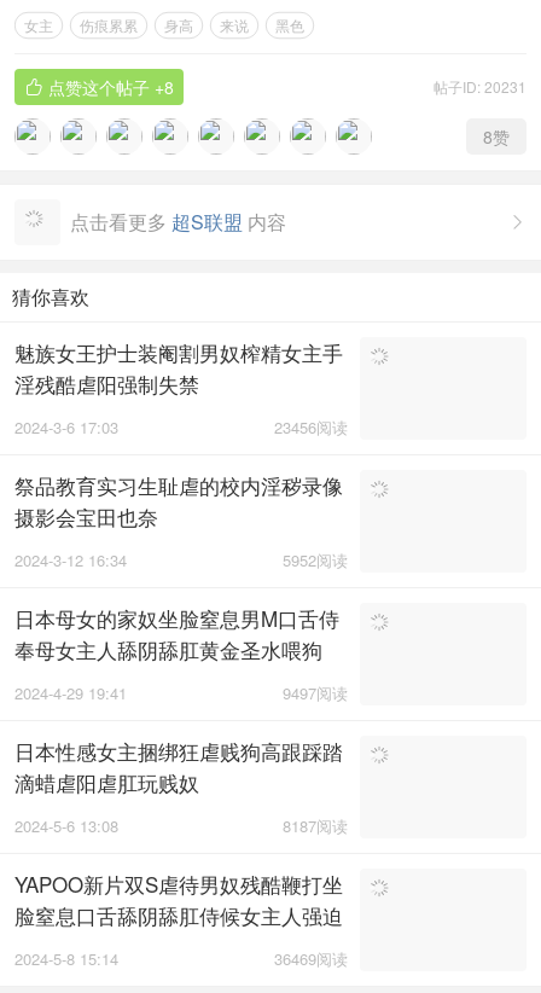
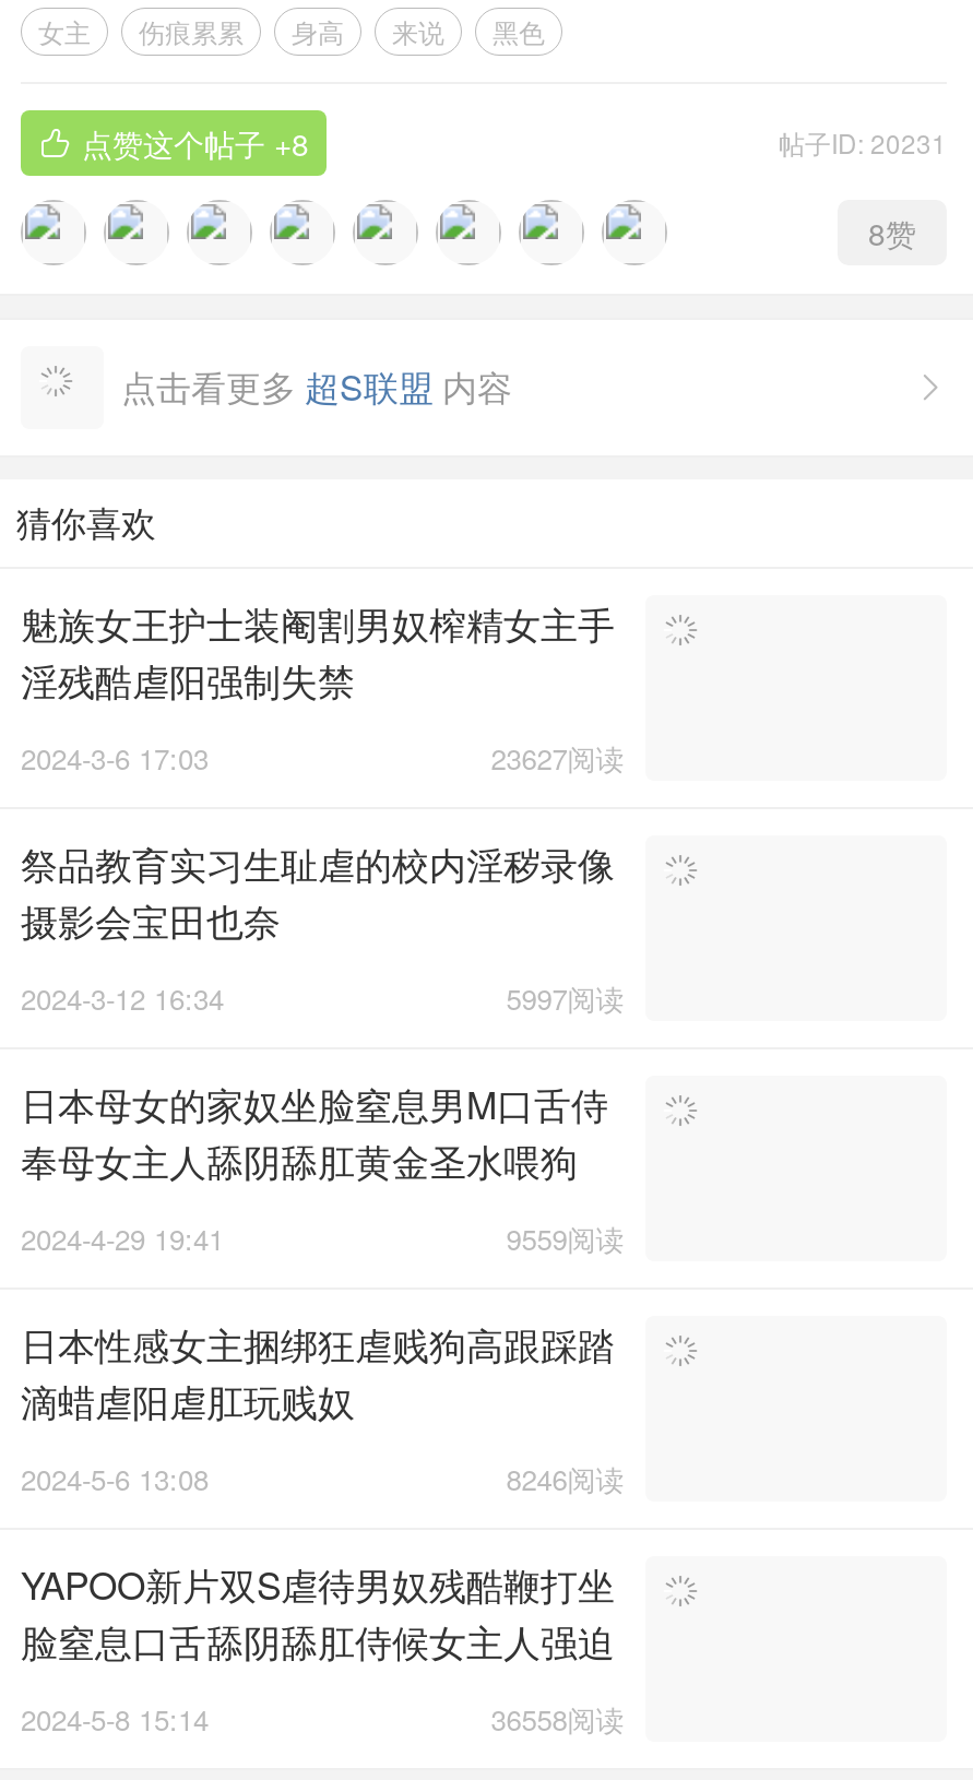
[274,416,348,439] 23456阅读 -> [491,737,624,779] 23627阅读
[283,548,348,571] 5952阅读 -> [506,977,624,1019] 5997阅读
[283,681,348,704] 9497阅读 -> [506,1218,624,1259] 9559阅读
[283,814,348,837] 8187阅读 -> [506,1458,624,1499] 8246阅读
[274,947,348,970] 36469阅读 -> [491,1698,624,1740] 36558阅读

